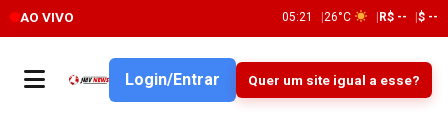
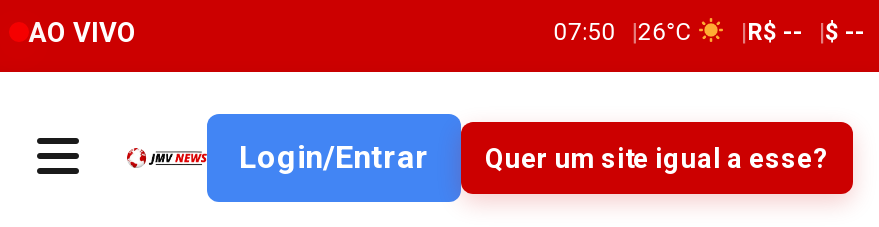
[282,10,313,24] 05:21 -> [554,18,616,46] 07:50

